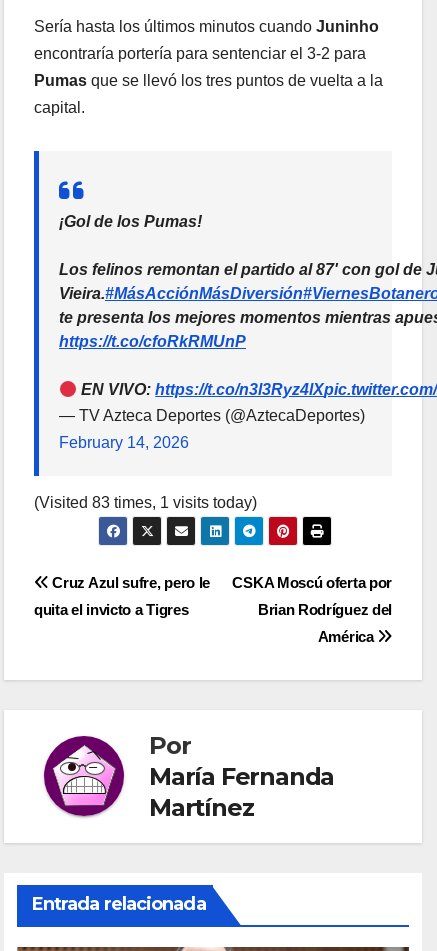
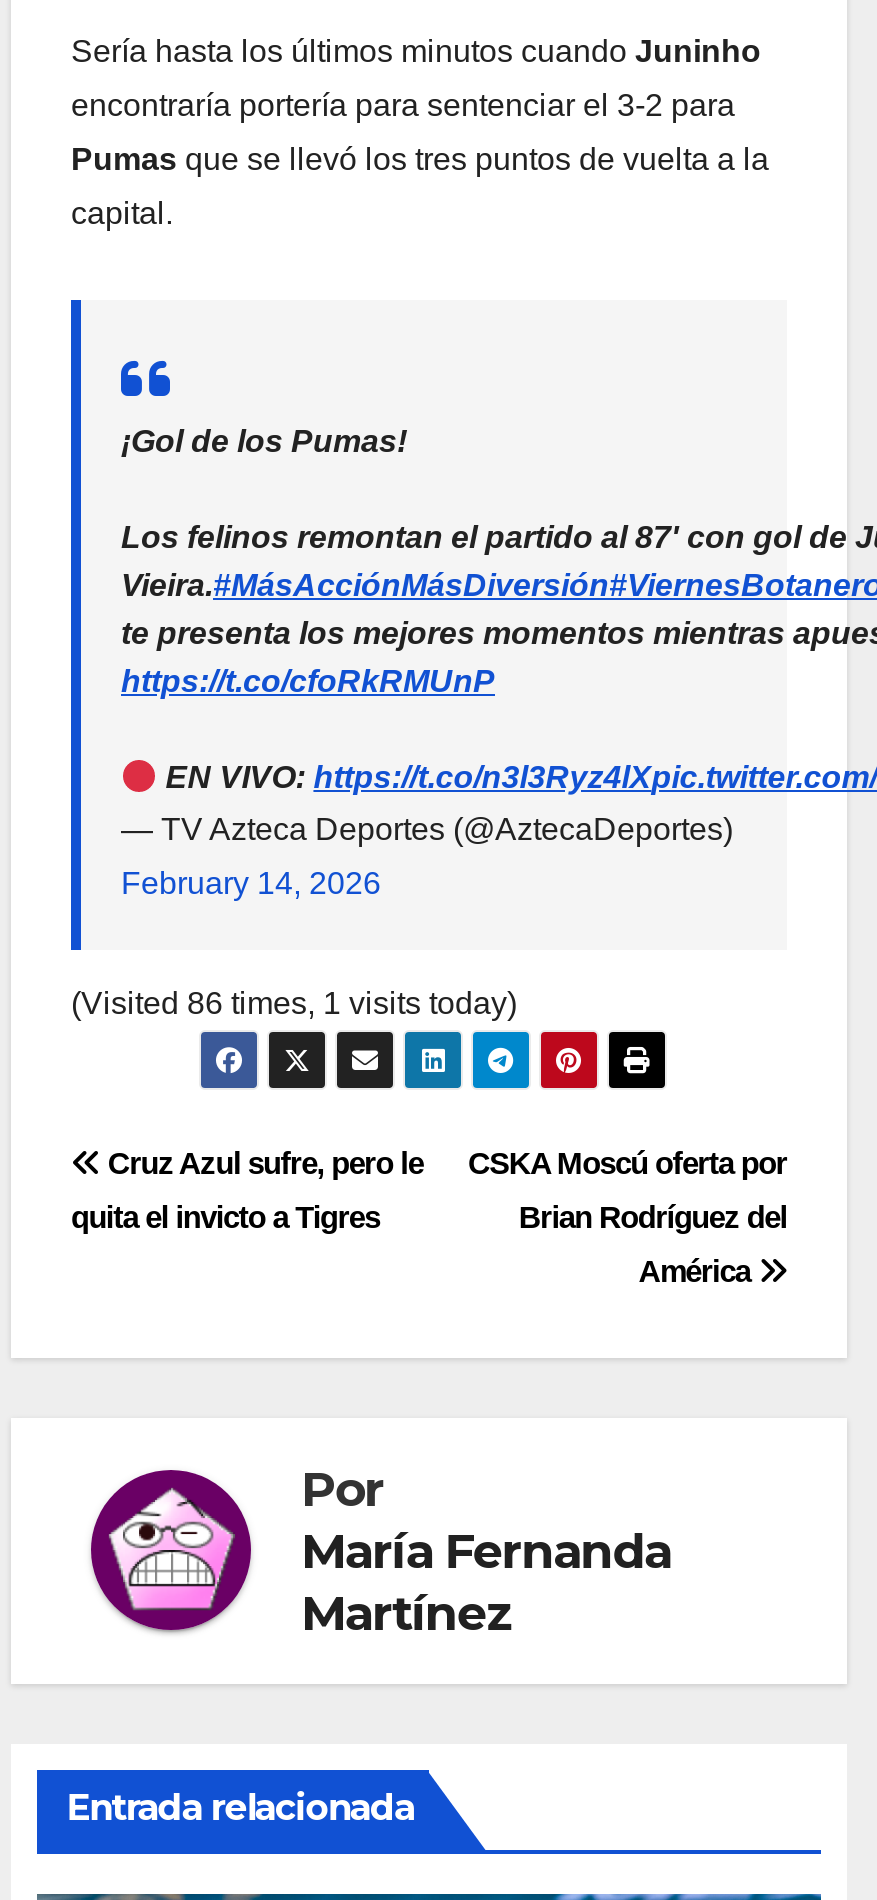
[34,494,257,511] (Visited 83 times, 1 visits today) -> [71,986,517,1020] (Visited 86 times, 1 visits today)

